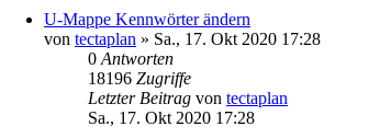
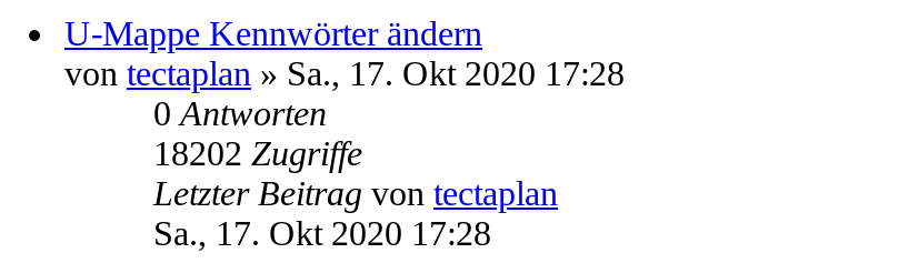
[88,69,191,88] 18196 Zugriffe -> [153,134,362,172] 18202 Zugriffe

